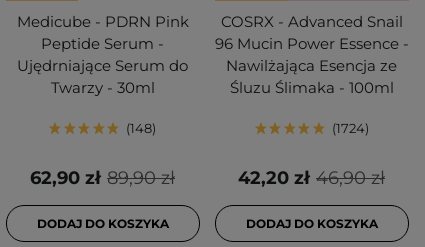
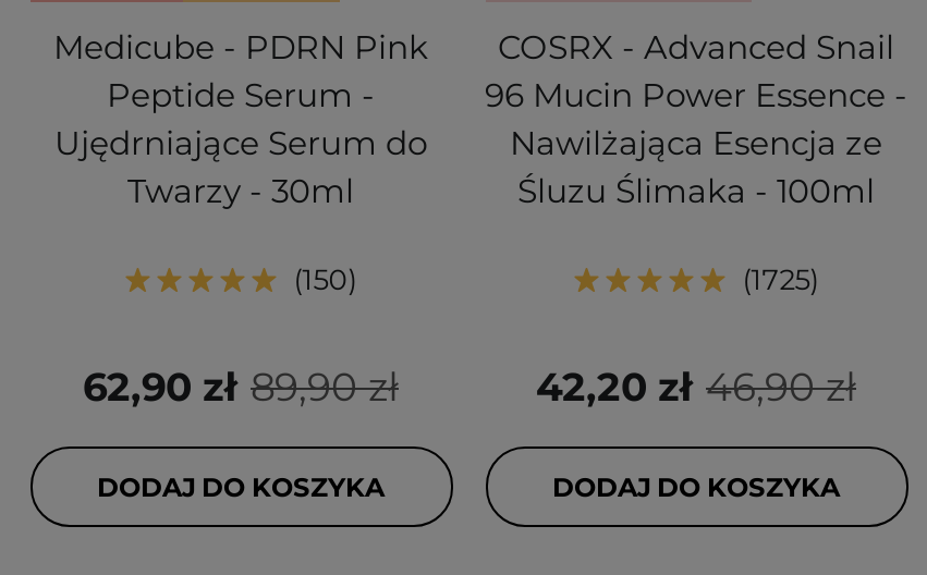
[130,120,152,136] 148 -> [302,262,348,297] 150
[336,120,365,136] 1724 -> [751,262,810,297] 1725

